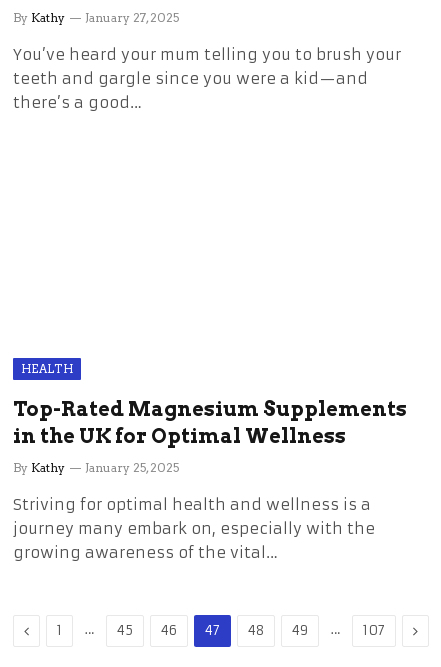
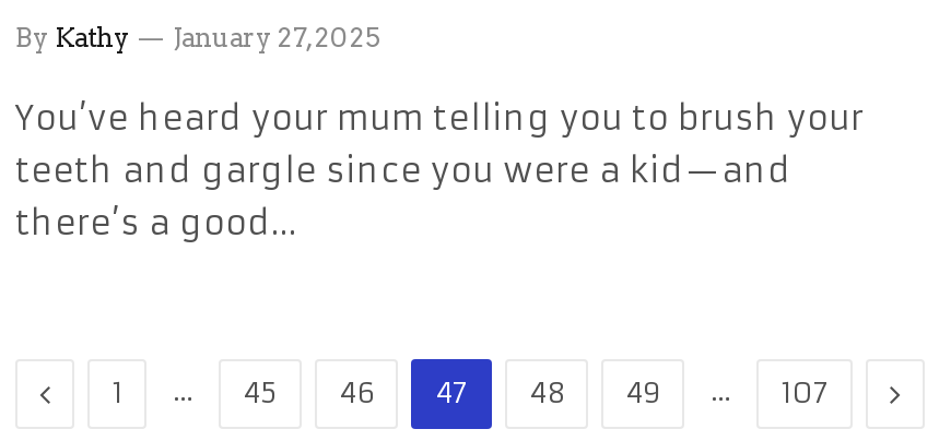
[13,362,407,562] HEALTH | Top-Rated Magnesium Supplements | in the UK for Optimal Wellness | By Kathy | January 25, 2025 | Striving for optimal health and wellness is a | journey many embark on, especially with the | growing awareness of the vital… -> none

